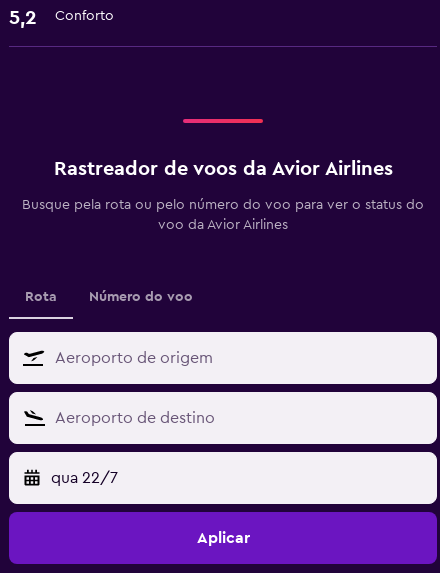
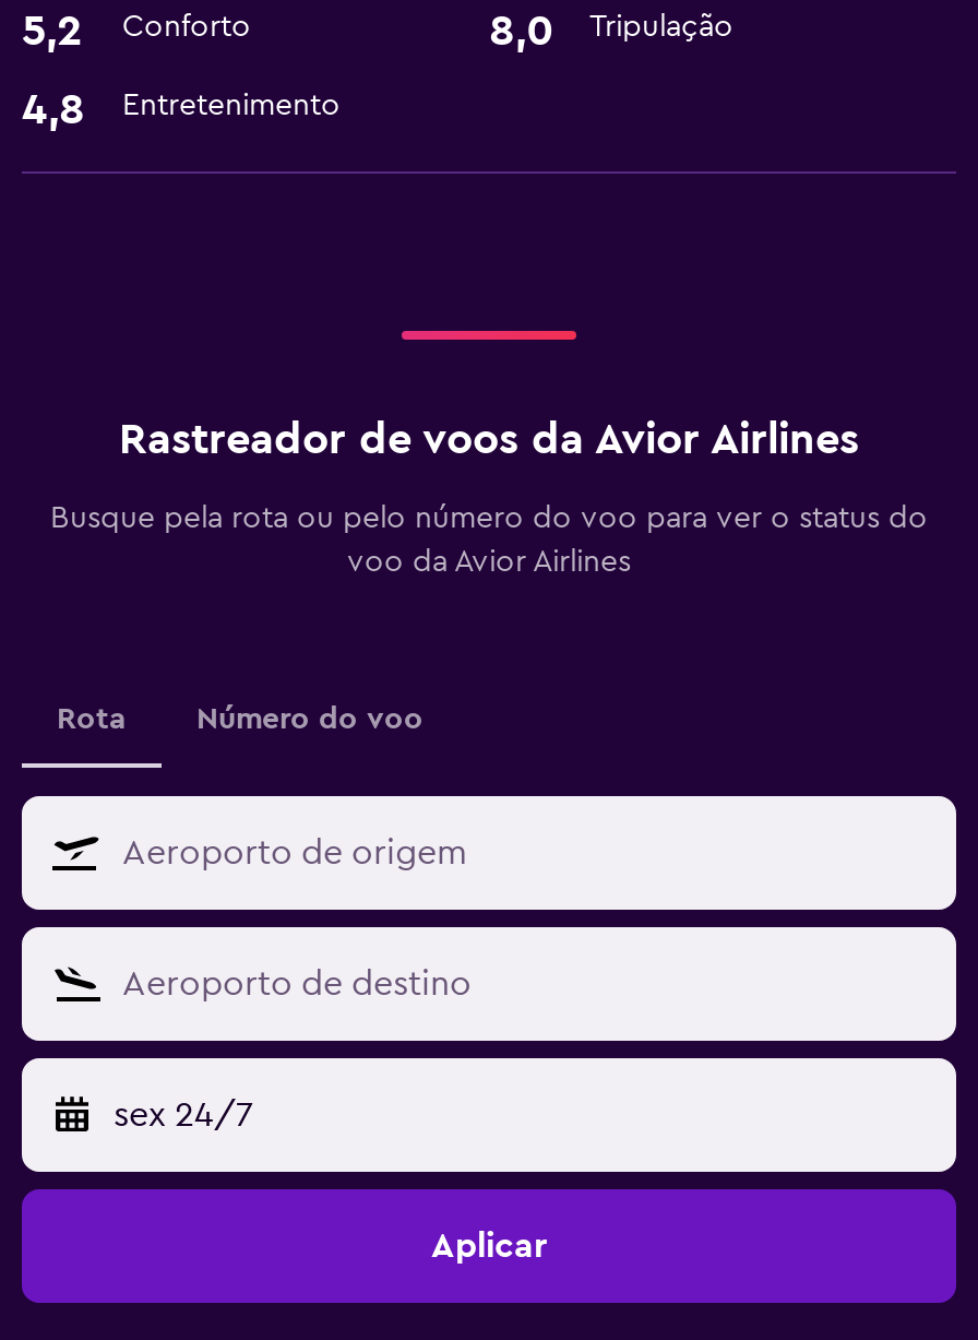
none -> [22,10,733,132] 8,0 | Tripulação | 4,8 | Entretenimento
[51,470,118,486] qua 22/7 -> [114,1098,253,1133] sex 24/7

